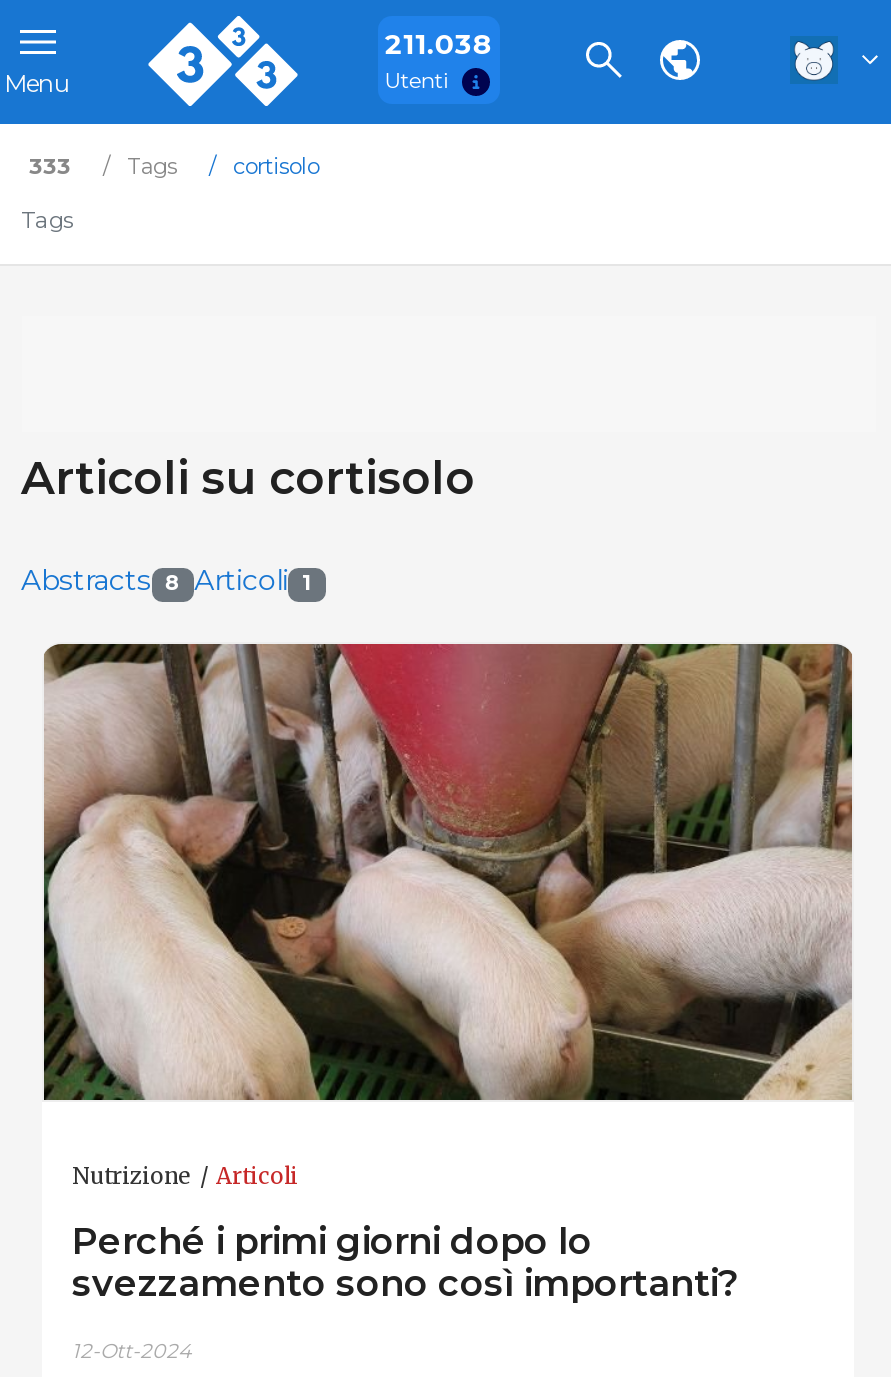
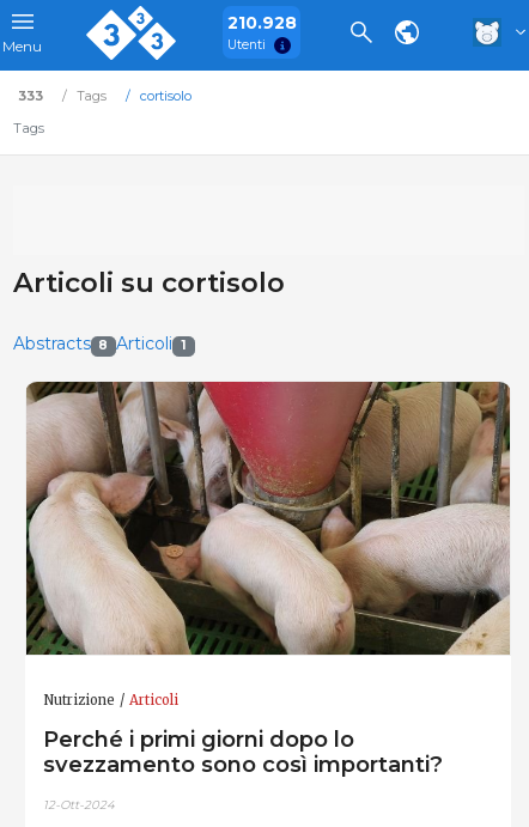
[385,25,493,61] 211.038 -> [227,11,296,33] 210.928

